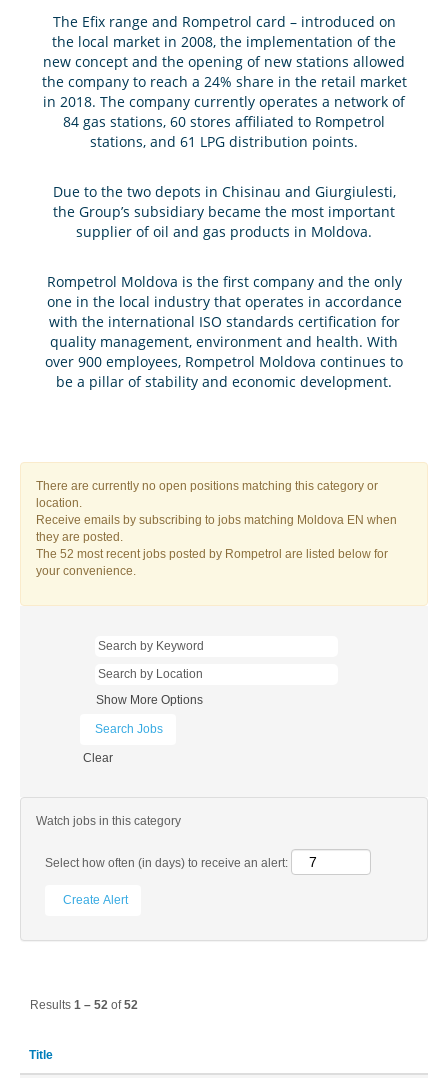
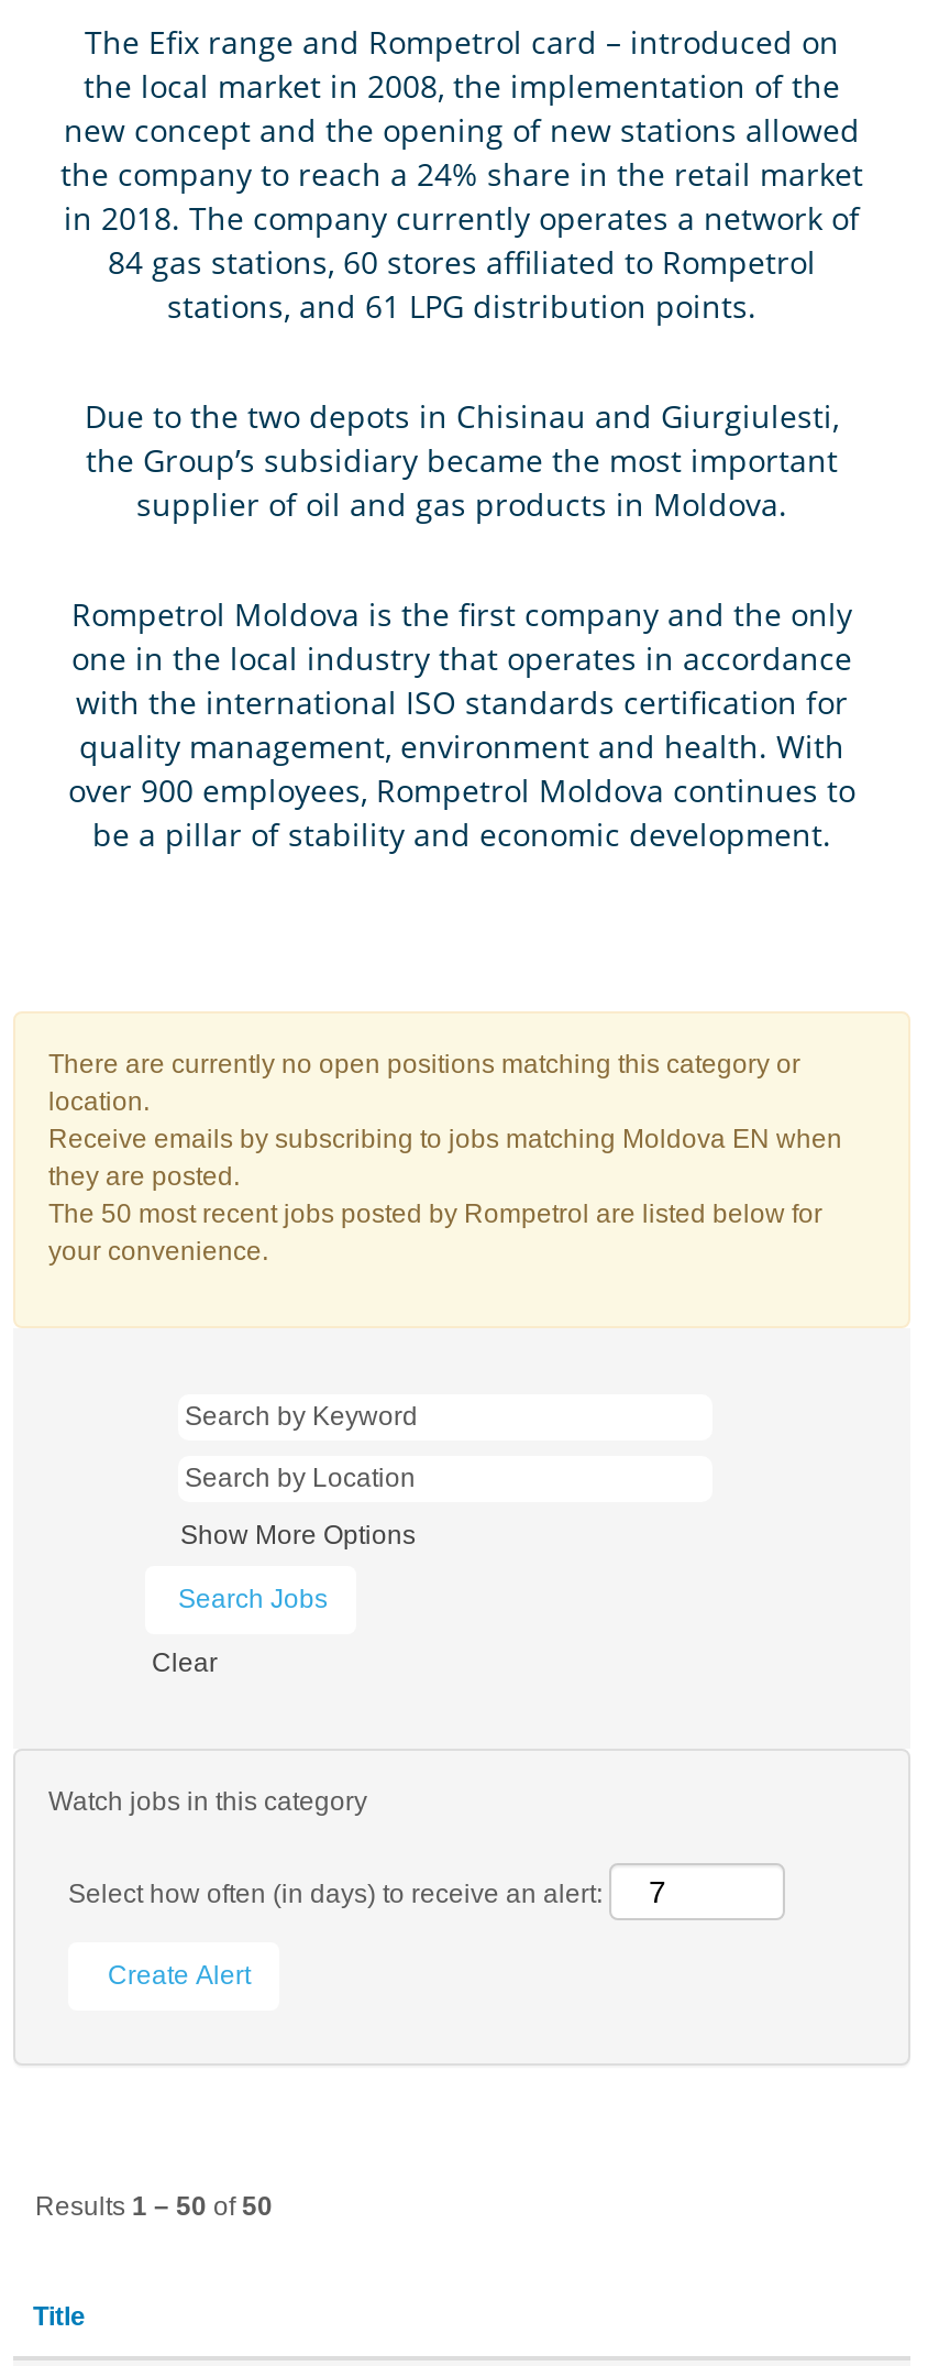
[36,547,388,561] The 52 most recent jobs posted by Rompetrol are listed below for -> [48,1198,822,1229] The 50 most recent jobs posted by Rompetrol are listed below for
[30,998,138,1012] Results 1 – 52 of 52 -> [35,2191,273,2222] Results 1 – 50 of 50

